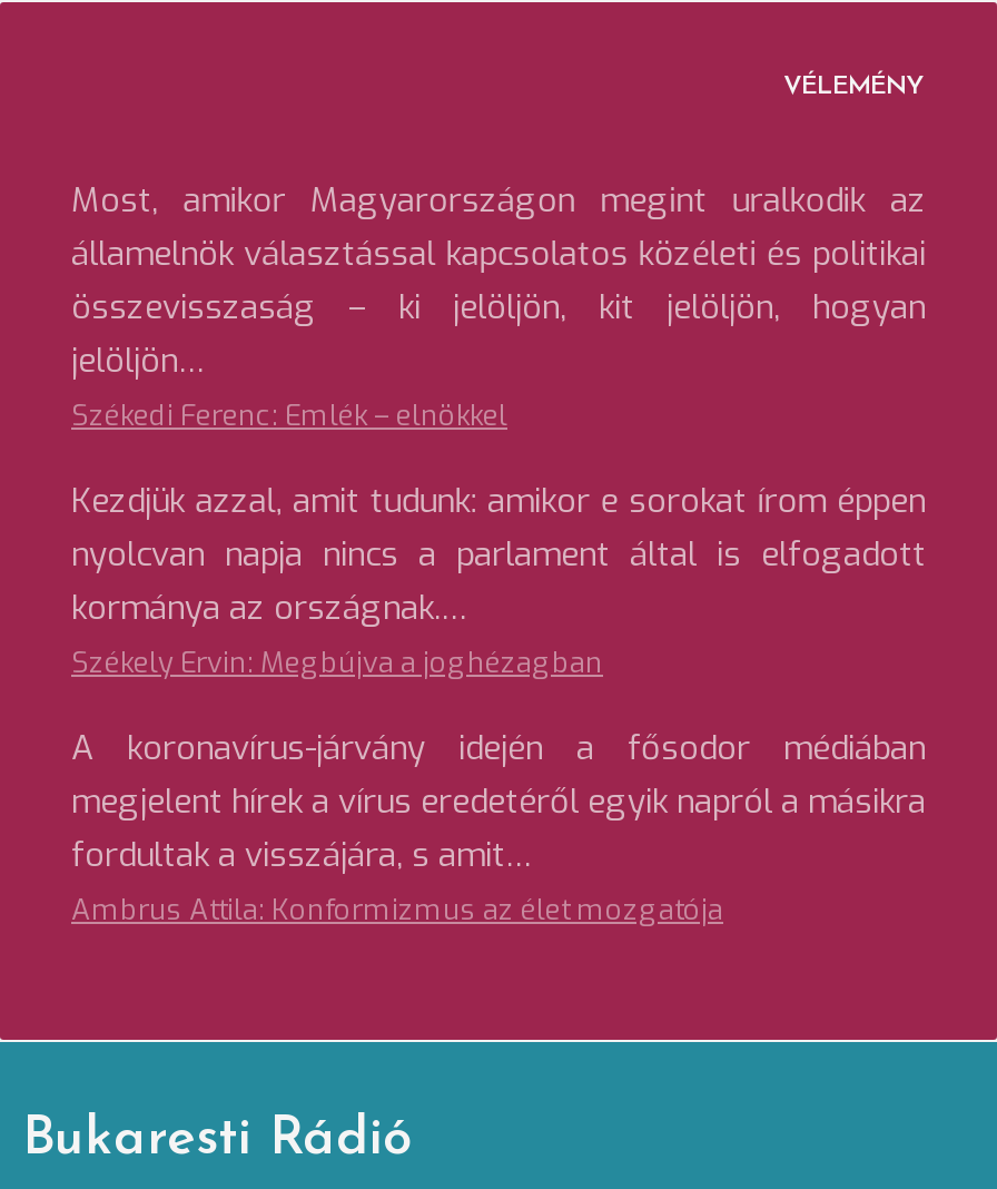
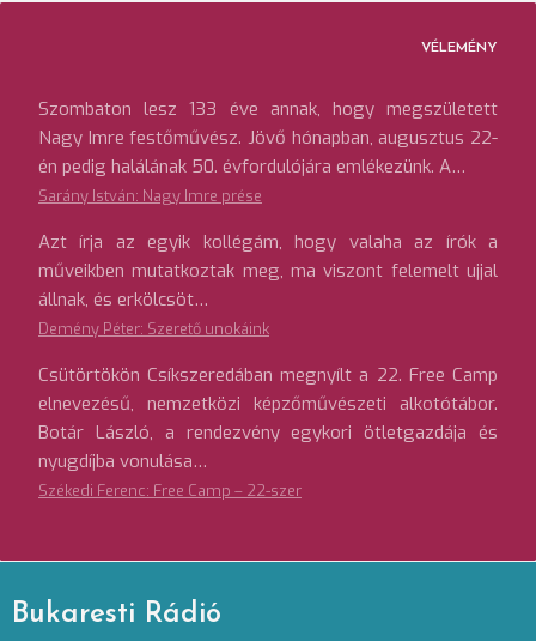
[71,179,926,436] Most, amikor Magyarországon megint uralkodik az | államelnök választással kapcsolatos közéleti és politikai | összevisszaság – ki jelöljön, kit jelöljön, hogyan | jelöljön… | Székedi Ferenc: Emlék – elnökkel -> [38,97,498,206] Szombaton lesz 133 éve annak, hogy megszületett | Nagy Imre festőművész. Jövő hónapban, augusztus 22- | én pedig halálának 50. évfordulójára emlékezünk. A… | Sarány István: Nagy Imre prése
[71,480,926,683] Kezdjük azzal, amit tudunk: amikor e sorokat írom éppen | nyolcvan napja nincs a parlament által is elfogadott | kormánya az országnak.… | Székely Ervin: Megbújva a joghézagban -> [38,230,498,339] Azt írja az egyik kollégám, hogy valaha az írók a | műveikben mutatkoztak meg, ma viszont felemelt ujjal | állnak, és erkölcsöt… | Demény Péter: Szerető unokáink
[71,727,926,930] A koronavírus-járvány idején a fősodor médiában | megjelent hírek a vírus eredetéről egyik napról a másikra | fordultak a visszájára, s amit… | Ambrus Attila: Konformizmus az élet mozgatója -> [38,363,498,501] Csütörtökön Csíkszeredában megnyílt a 22. Free Camp | elnevezésű, nemzetközi képzőművészeti alkotótábor. | Botár László, a rendezvény egykori ötletgazdája és | nyugdíjba vonulása… | Székedi Ferenc: Free Camp – 22-szer

